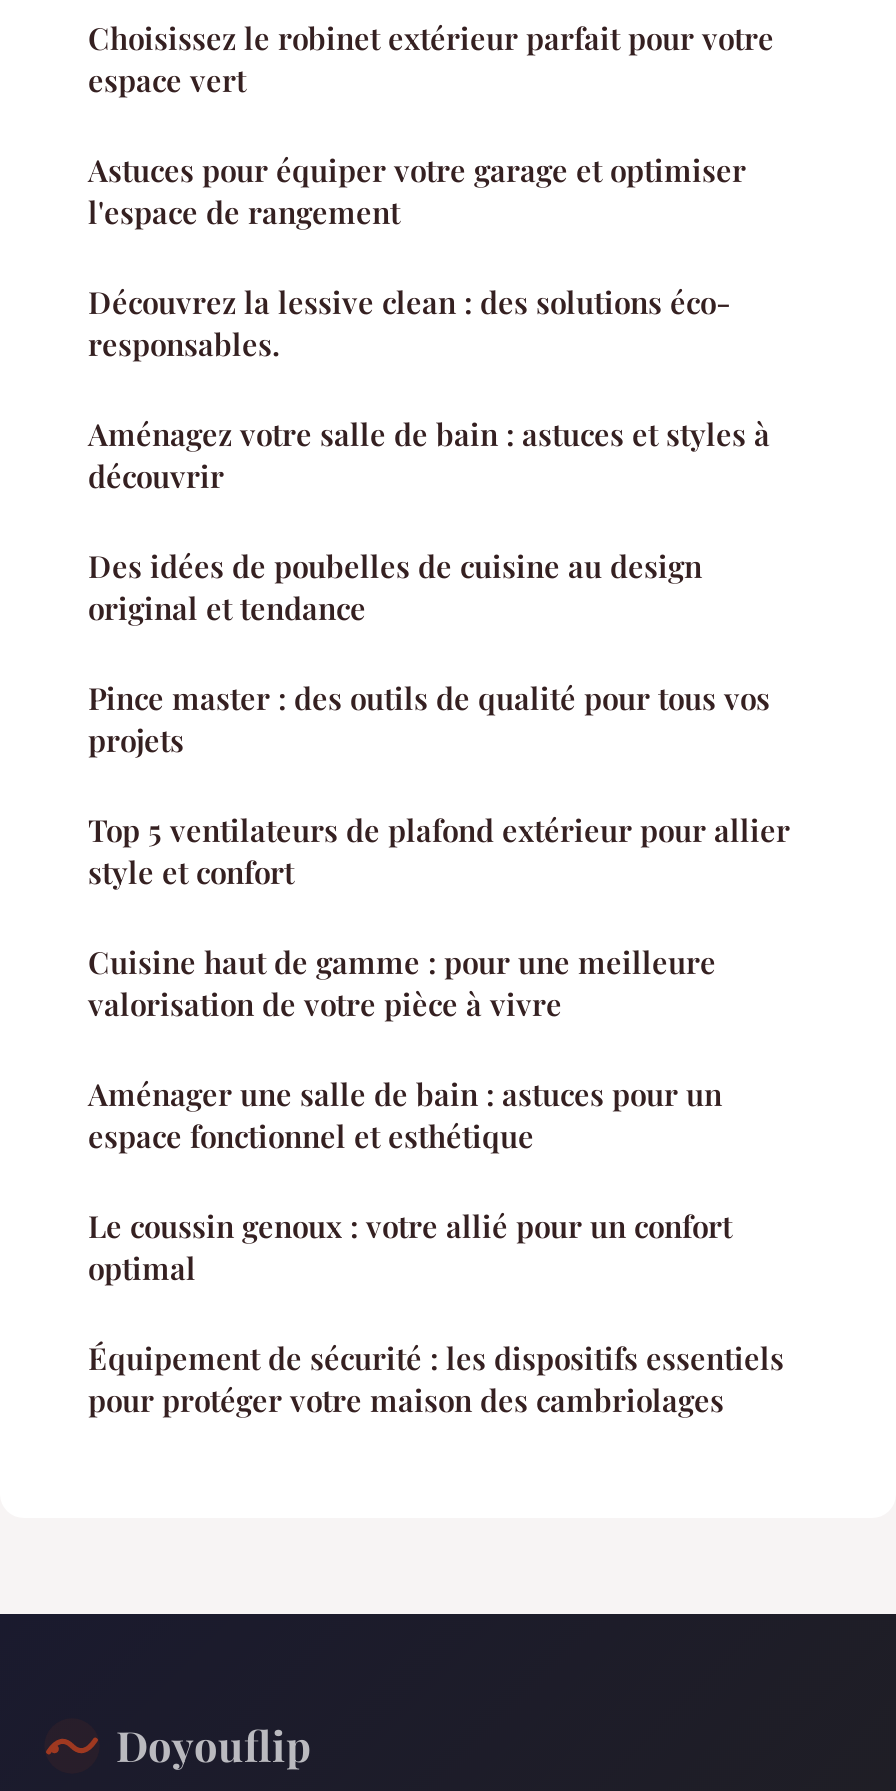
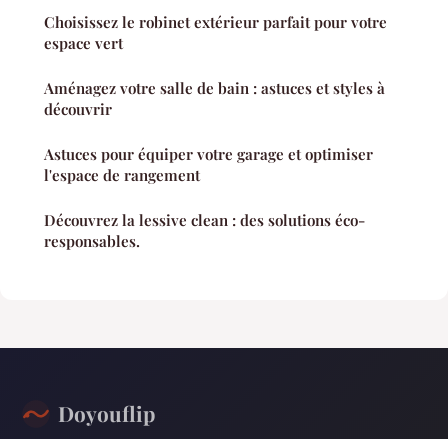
moved [88,150,746,364] -> [44,144,373,251]: Astuces pour équiper votre garage et optimiser | l'espace de rangement | Découvrez la lessive clean : des solutions éco- | responsables.
moved [88,414,770,496] -> [44,78,385,119]: Aménagez votre salle de bain : astuces et styles à | découvrir
[88,546,790,1420] Des idées de poubelles de cuisine au design | original et tendance | Pince master : des outils de qualité pour tous vos | projets | Top 5 ventilateurs de plafond extérieur pour allier | style et confort | Cuisine haut de gamme : pour une meilleure | valorisation de votre pièce à vivre | Aménager une salle de bain : astuces pour un | espace fonctionnel et esthétique | Le coussin genoux : votre allié pour un confort | optimal | Équipement de sécurité : les dispositifs essentiels | pour protéger votre maison des cambriolages -> none

